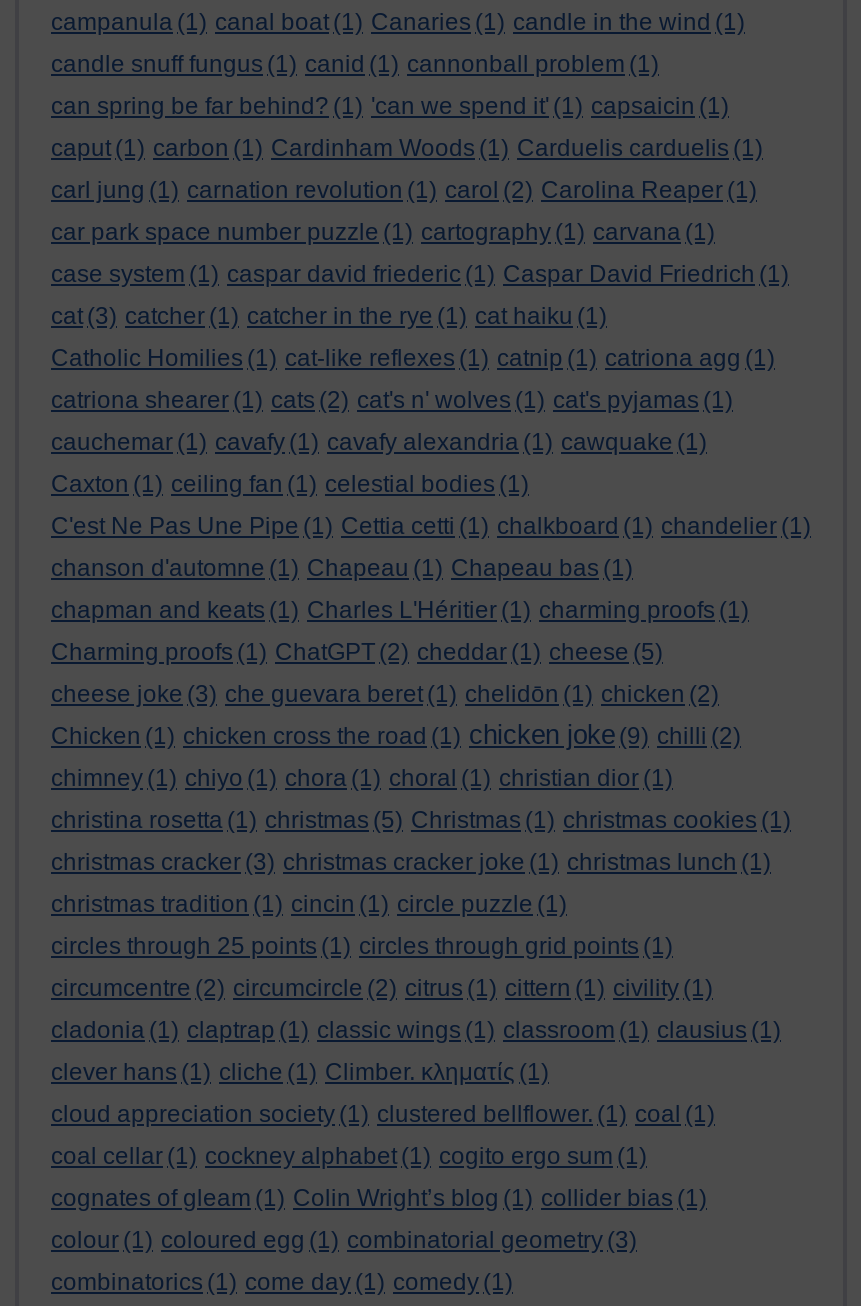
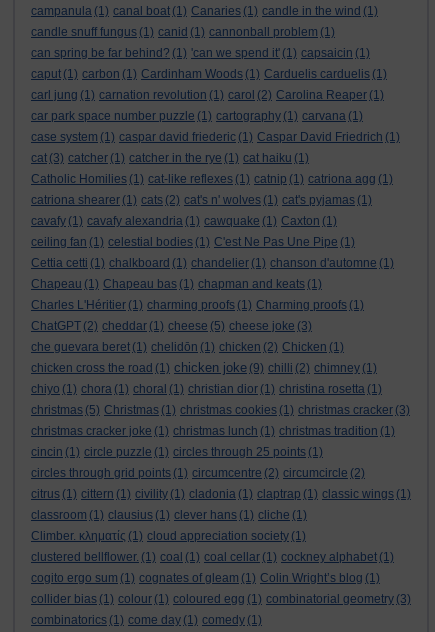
[51,429,811,1255] cauchemar (1) cavafy (1) cavafy alexandria (1) cawquake (1) | Caxton (1) ceiling fan (1) celestial bodies (1) | C'est Ne Pas Une Pipe (1) Cettia cetti (1) chalkboard (1) chandelier (1) | chanson d'automne (1) Chapeau (1) Chapeau bas (1) | chapman and keats (1) Charles L'Héritier (1) charming proofs (1) | Charming proofs (1) ChatGPT (2) cheddar (1) cheese (5) | cheese joke (3) che guevara beret (1) chelidōn (1) chicken (2) | Chicken (1) chicken cross the road (1) chicken joke (9) chilli (2) | chimney (1) chiyo (1) chora (1) choral (1) christian dior (1) | christina rosetta (1) christmas (5) Christmas (1) christmas cookies (1) | christmas cracker (3) christmas cracker joke (1) christmas lunch (1) | christmas tradition (1) cincin (1) circle puzzle (1) | circles through 25 points (1) circles through grid points (1) | circumcentre (2) circumcircle (2) citrus (1) cittern (1) civility (1) | cladonia (1) claptrap (1) classic wings (1) classroom (1) clausius (1) | clever hans (1) cliche (1) Climber. κληματίς (1) | cloud appreciation society (1) clustered bellflower. (1) coal (1) | coal cellar (1) cockney alphabet (1) cogito ergo sum (1) | cognates of gleam (1) Colin Wright’s blog (1) collider bias (1) | colour (1) coloured egg (1) combinatorial geometry (3) -> [31,214,411,606] cavafy (1) cavafy alexandria (1) cawquake (1) Caxton (1) | ceiling fan (1) celestial bodies (1) C'est Ne Pas Une Pipe (1) | Cettia cetti (1) chalkboard (1) chandelier (1) chanson d'automne (1) | Chapeau (1) Chapeau bas (1) chapman and keats (1) | Charles L'Héritier (1) charming proofs (1) Charming proofs (1) | ChatGPT (2) cheddar (1) cheese (5) cheese joke (3) | che guevara beret (1) chelidōn (1) chicken (2) Chicken (1) | chicken cross the road (1) chicken joke (9) chilli (2) chimney (1) | chiyo (1) chora (1) choral (1) christian dior (1) christina rosetta (1) | christmas (5) Christmas (1) christmas cookies (1) christmas cracker (3) | christmas cracker joke (1) christmas lunch (1) christmas tradition (1) | cincin (1) circle puzzle (1) circles through 25 points (1) | circles through grid points (1) circumcentre (2) circumcircle (2) | citrus (1) cittern (1) civility (1) cladonia (1) claptrap (1) classic wings (1) | classroom (1) clausius (1) clever hans (1) cliche (1) | Climber. κληματίς (1) cloud appreciation society (1) | clustered bellflower. (1) coal (1) coal cellar (1) cockney alphabet (1) | cogito ergo sum (1) cognates of gleam (1) Colin Wright’s blog (1) | collider bias (1) colour (1) coloured egg (1) combinatorial geometry (3)

